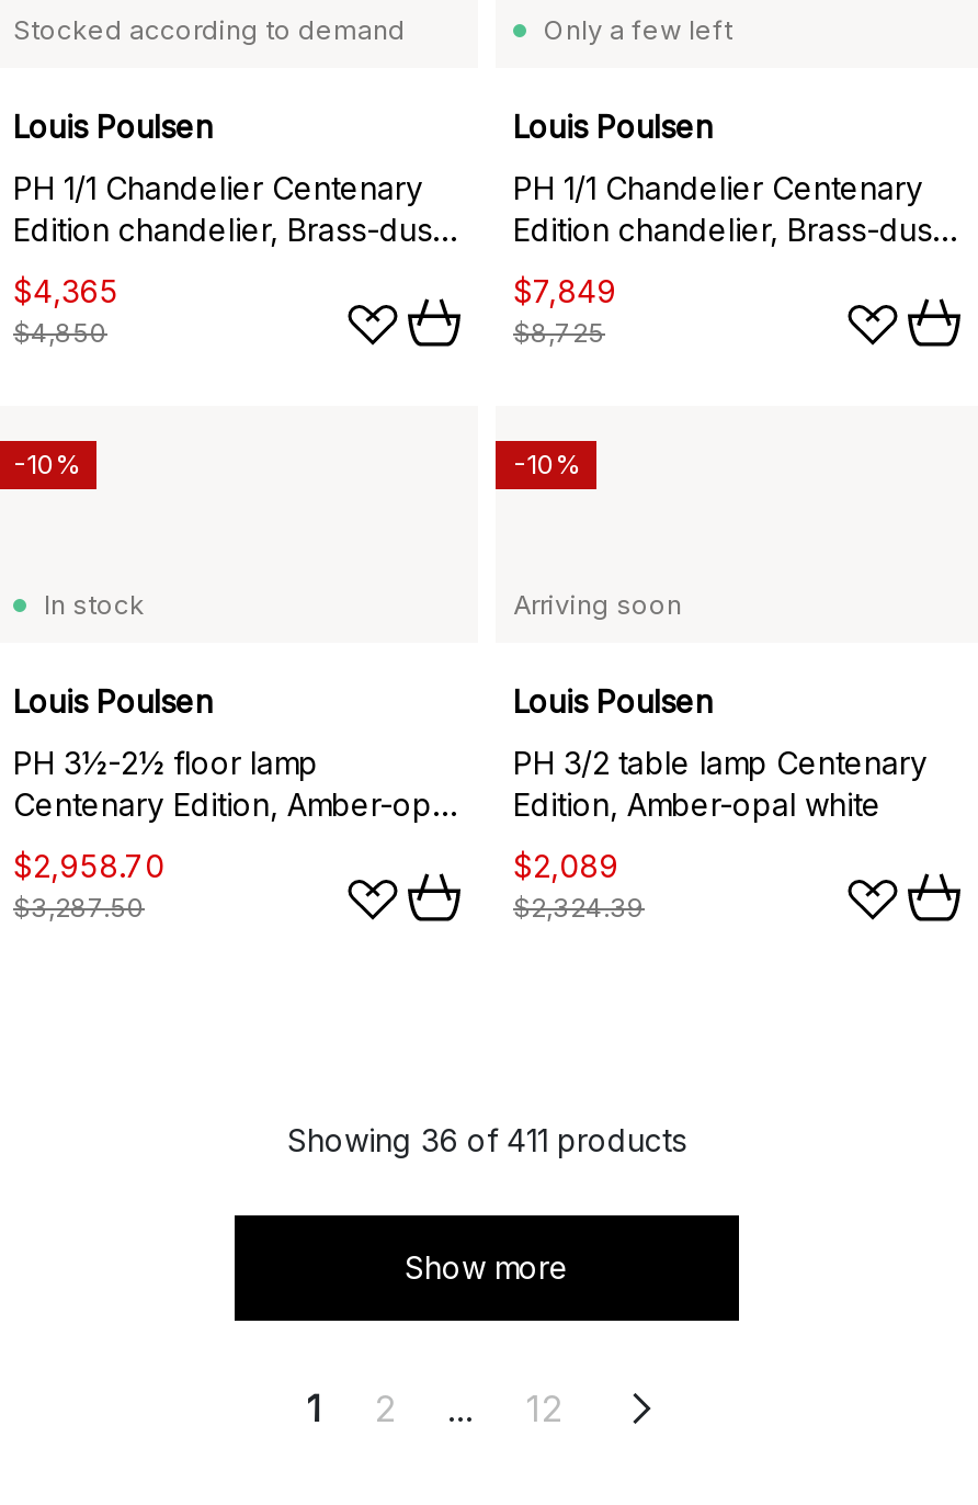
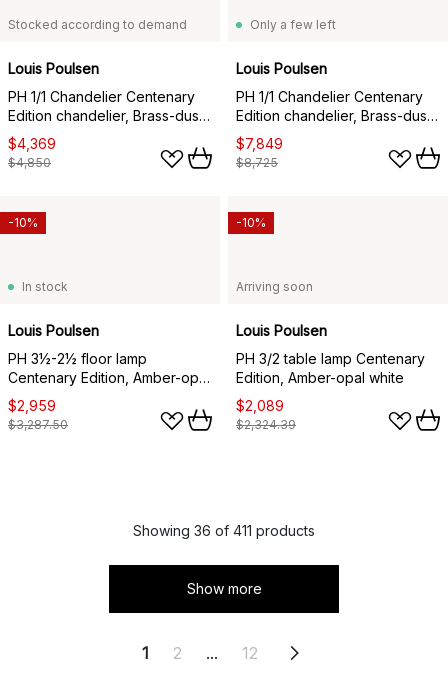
[13,271,118,309] $4,365 -> [8,135,56,152] $4,369
[13,846,164,883] $2,958.70 -> [8,397,56,414] $2,959

